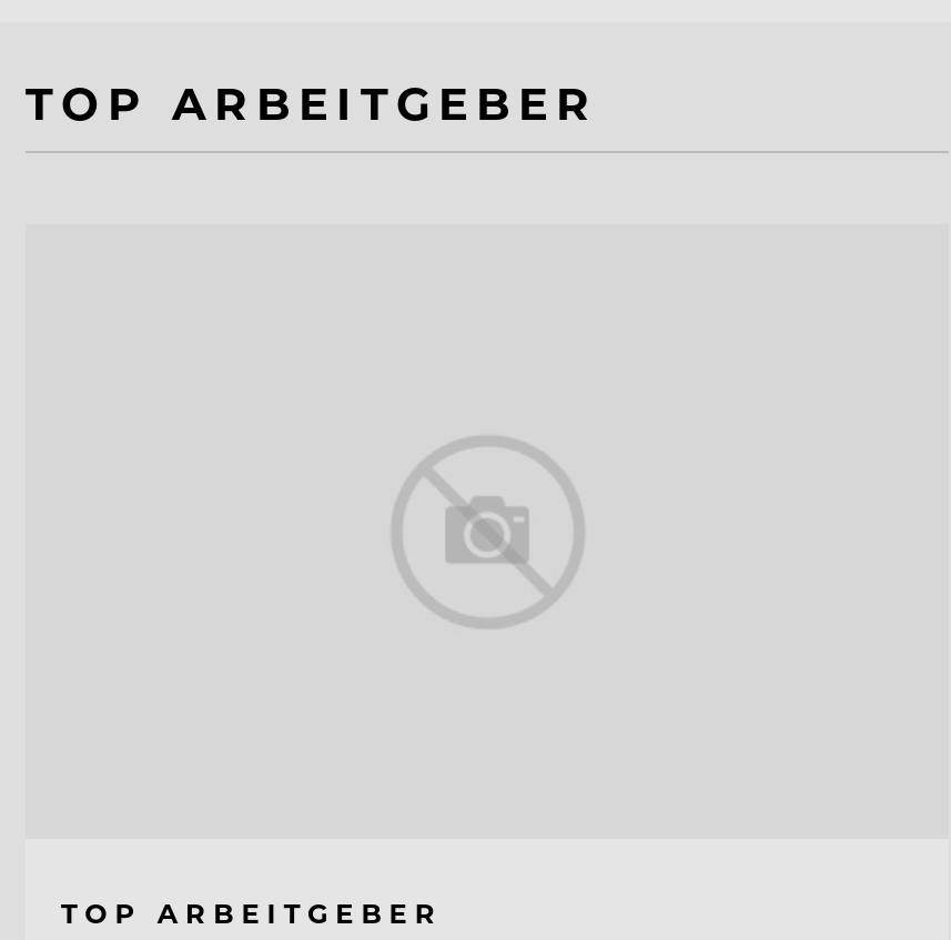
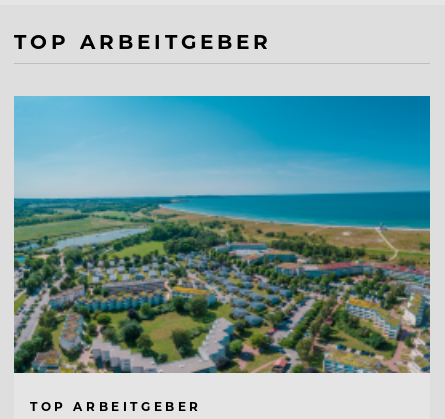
none -> [13,95,431,374] [image]

